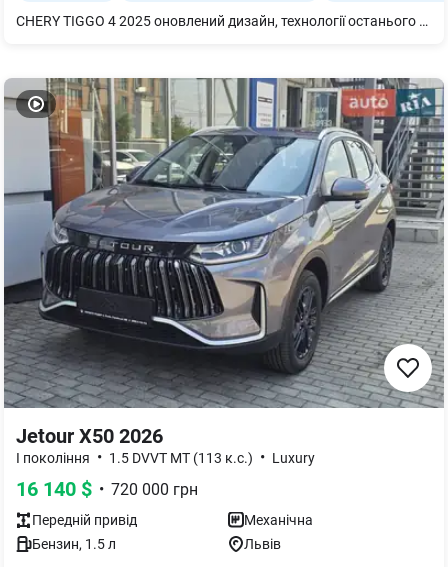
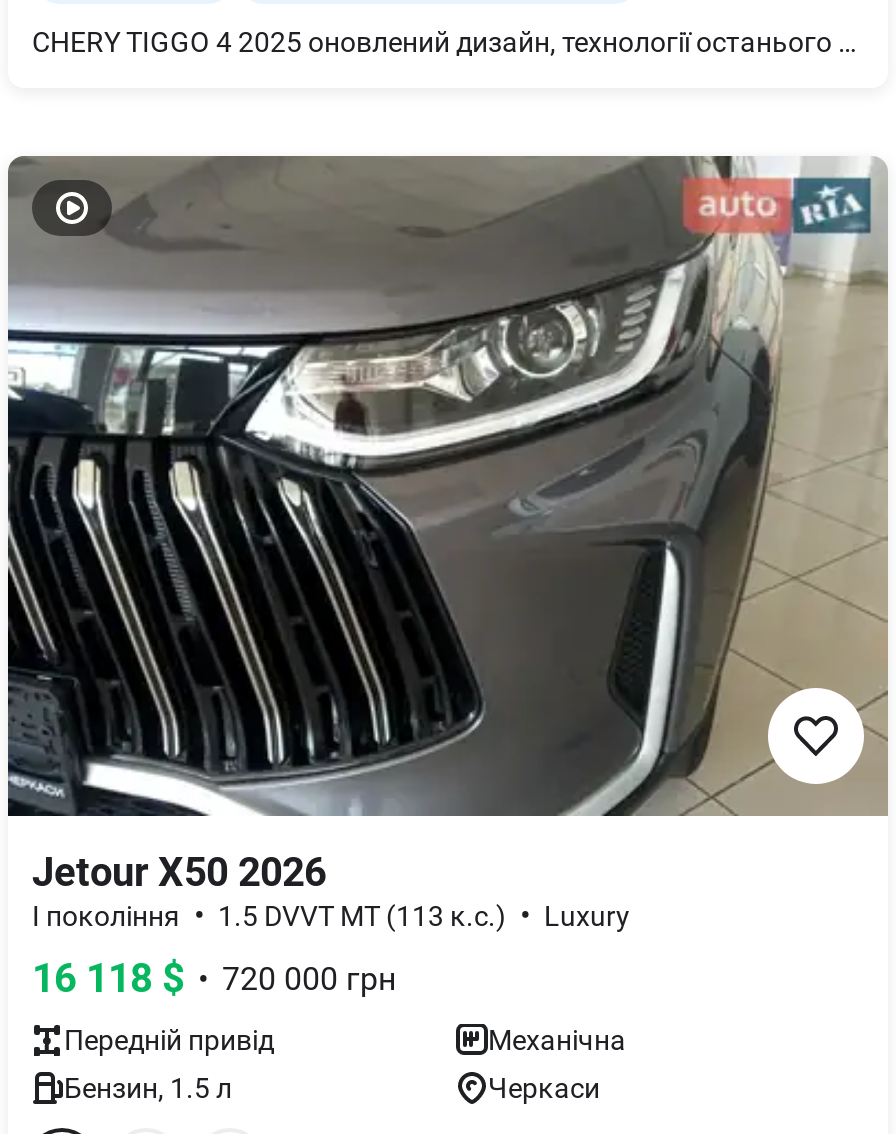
[3,77,444,409] [image] -> [8,156,888,816] [image]
[16,477,198,501] 16 140 $ • 720 000 грн -> [32,954,396,1002] 16 118 $ • 720 000 грн
[244,536,281,552] Львів -> [488,1072,600,1104] Черкаси

